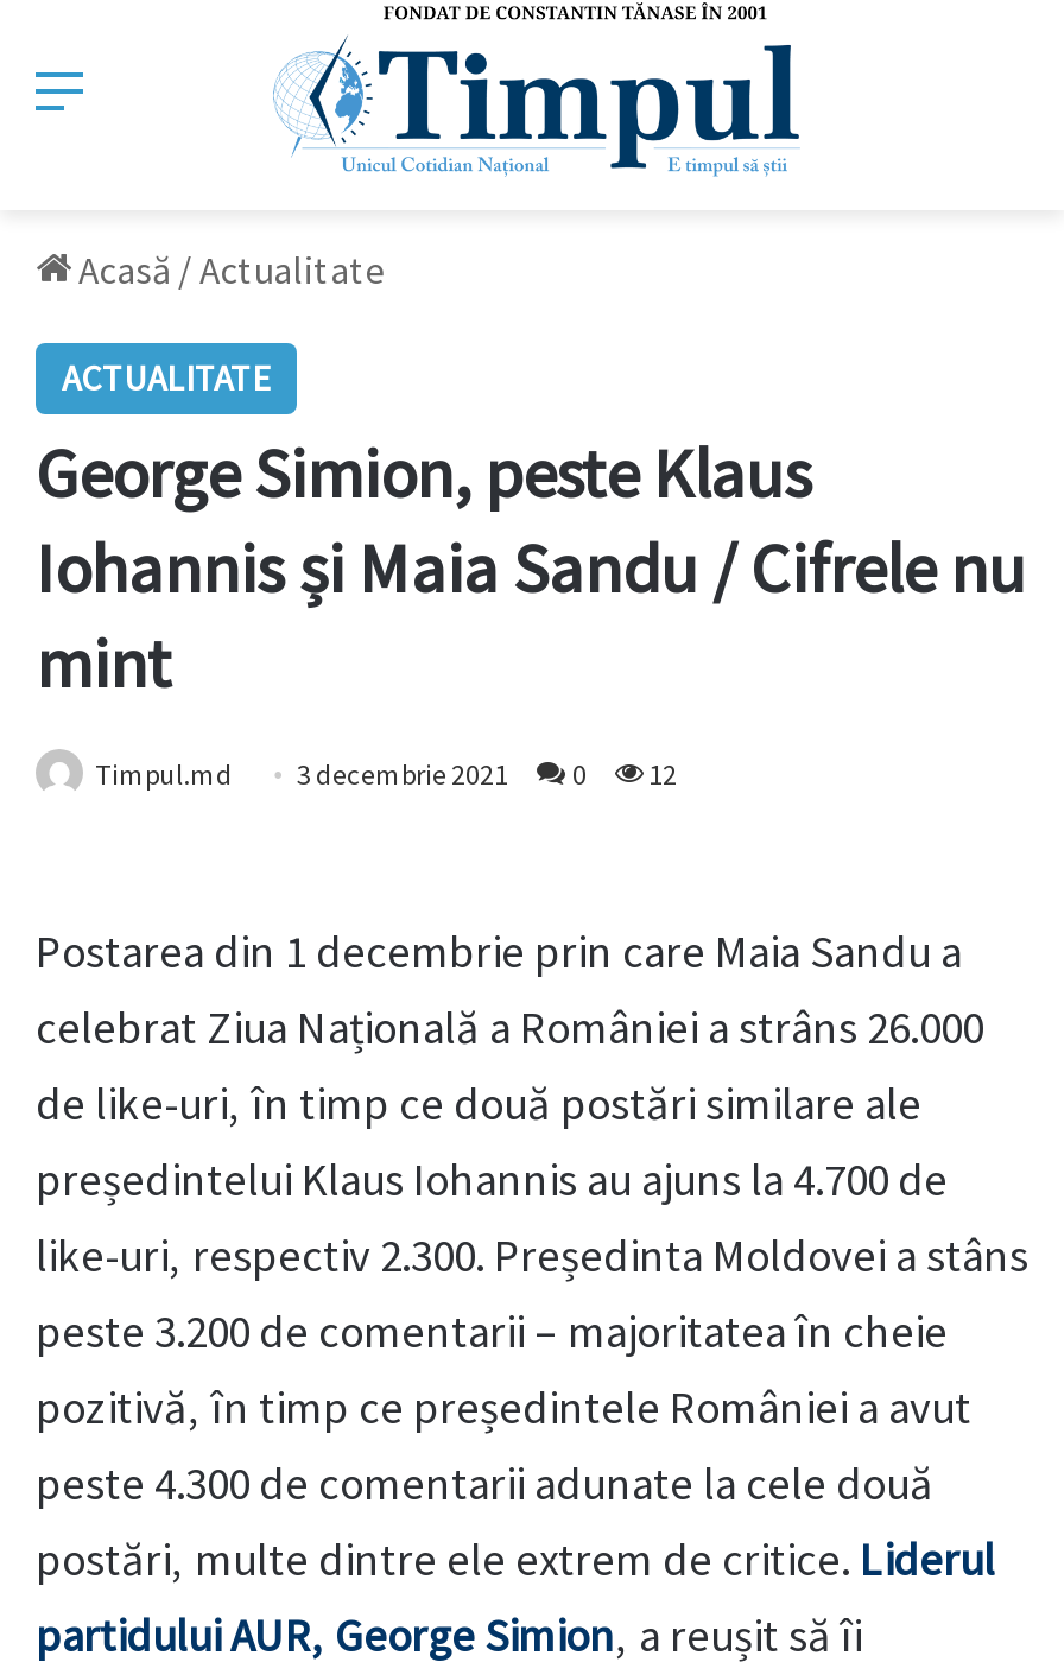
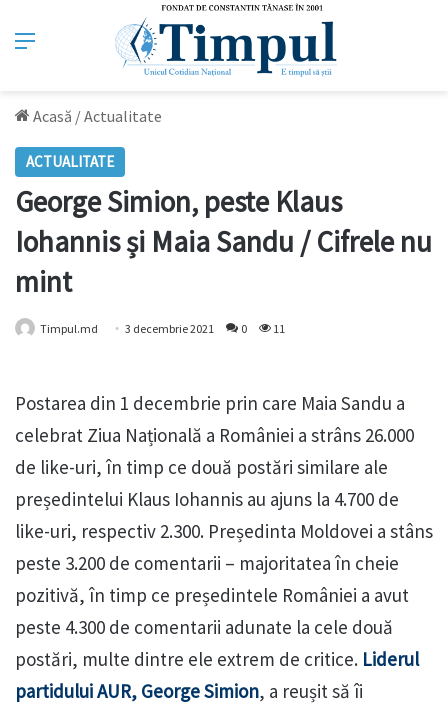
[95,757,677,793] Timpul.md 3 decembrie 2021 0 12 -> [40,321,285,336] Timpul.md 3 decembrie 2021 0 11

